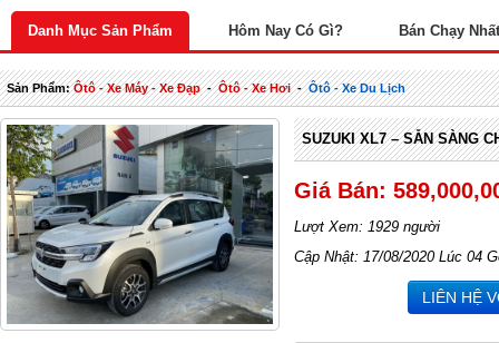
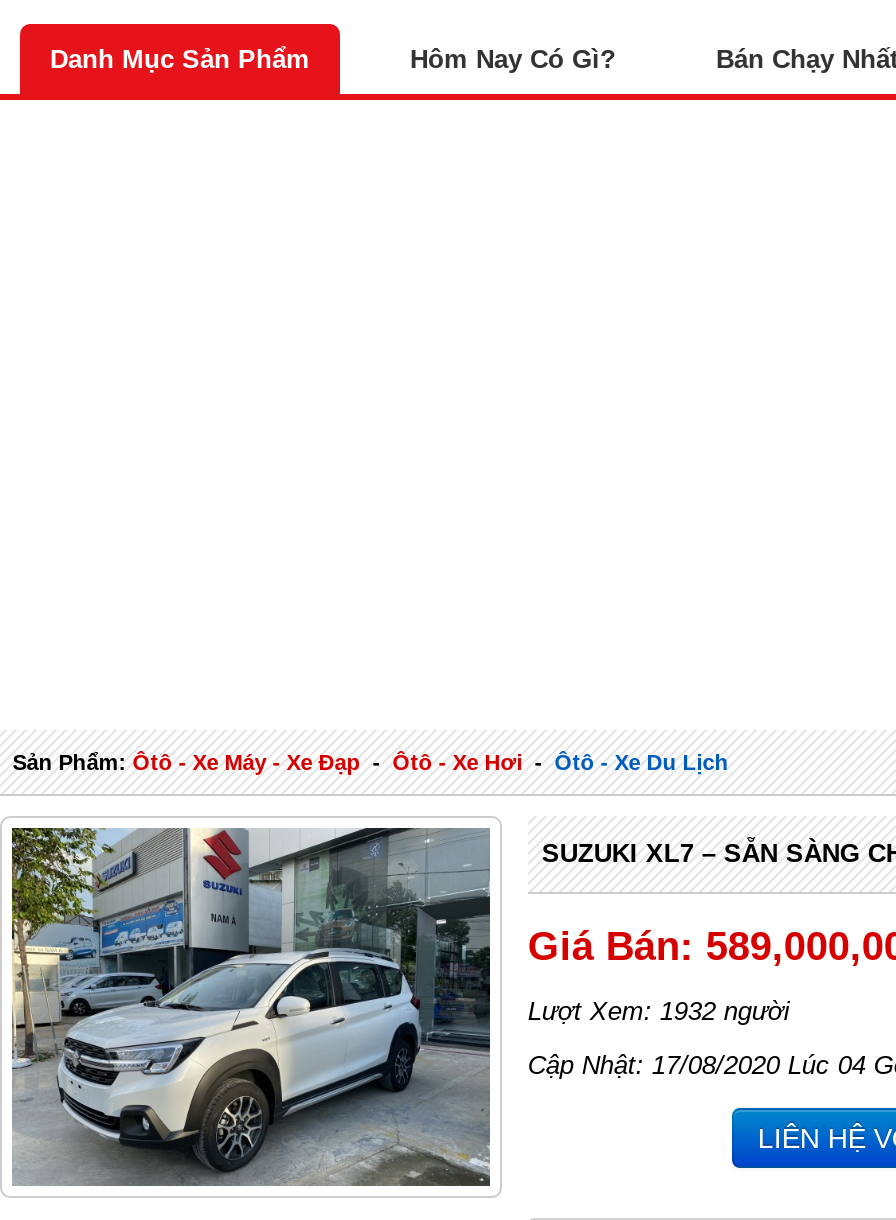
[294,218,440,235] Lượt Xem: 1929 người -> [528,995,790,1025] Lượt Xem: 1932 người

